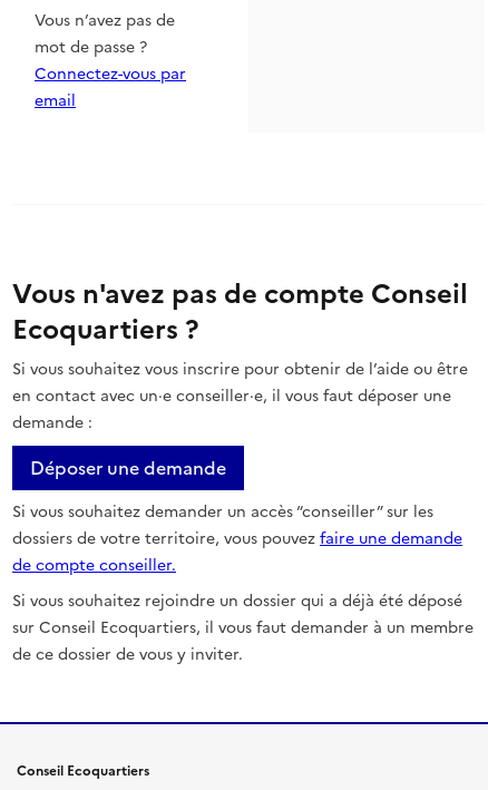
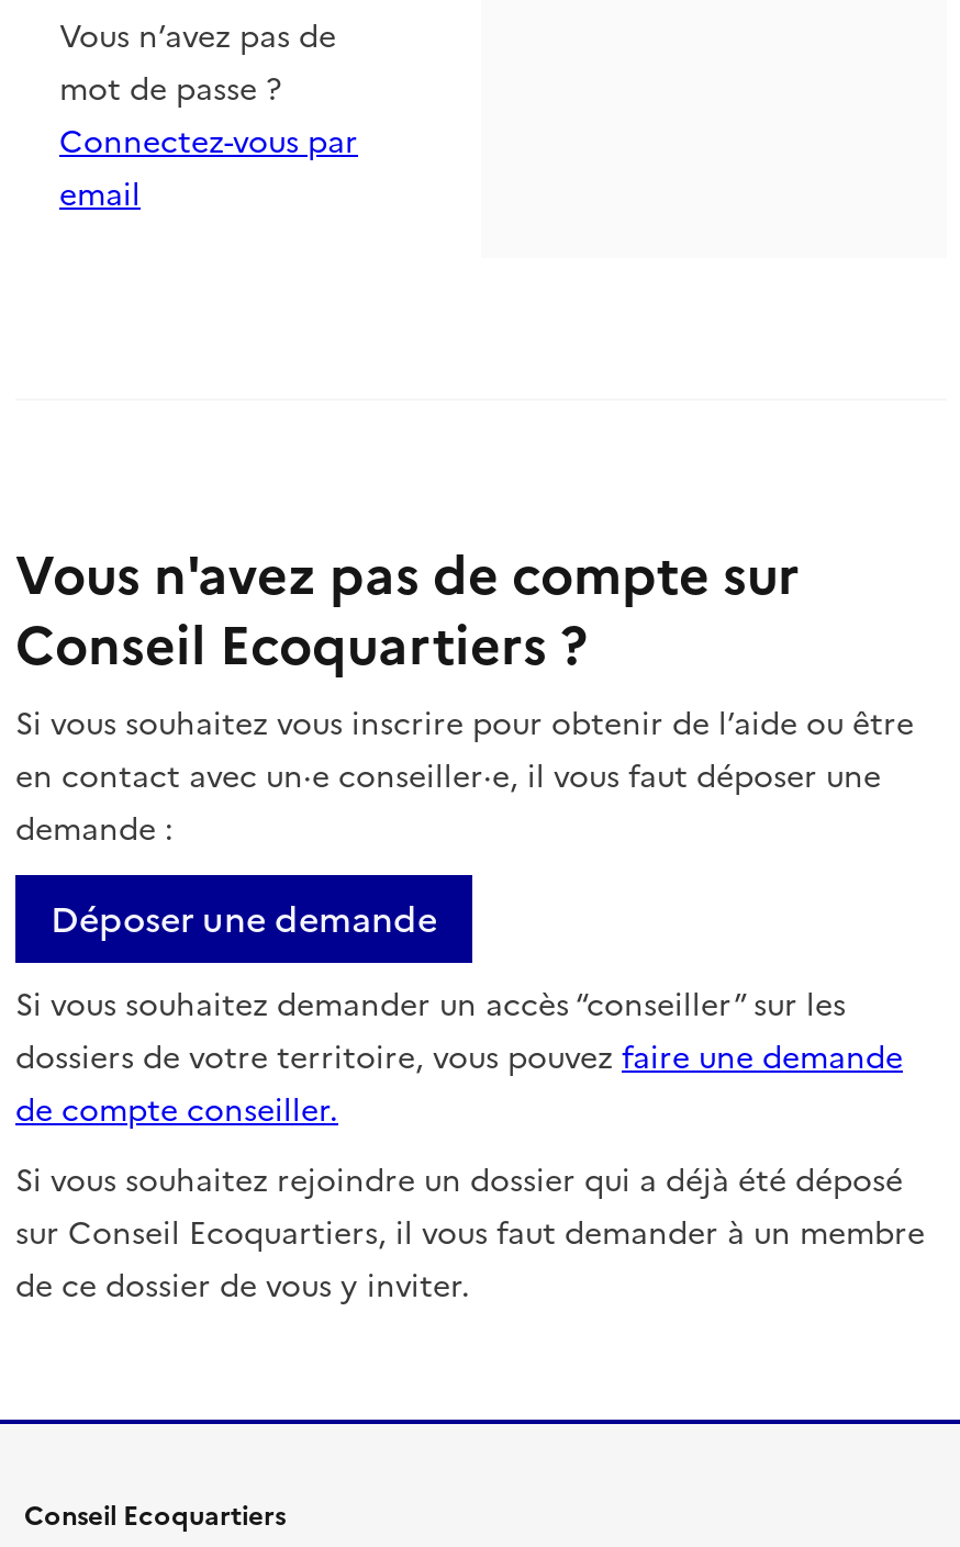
[12,274,468,350] Vous n'avez pas de compte Conseil | Ecoquartiers ? -> [15,537,800,686] Vous n'avez pas de compte sur | Conseil Ecoquartiers ?

